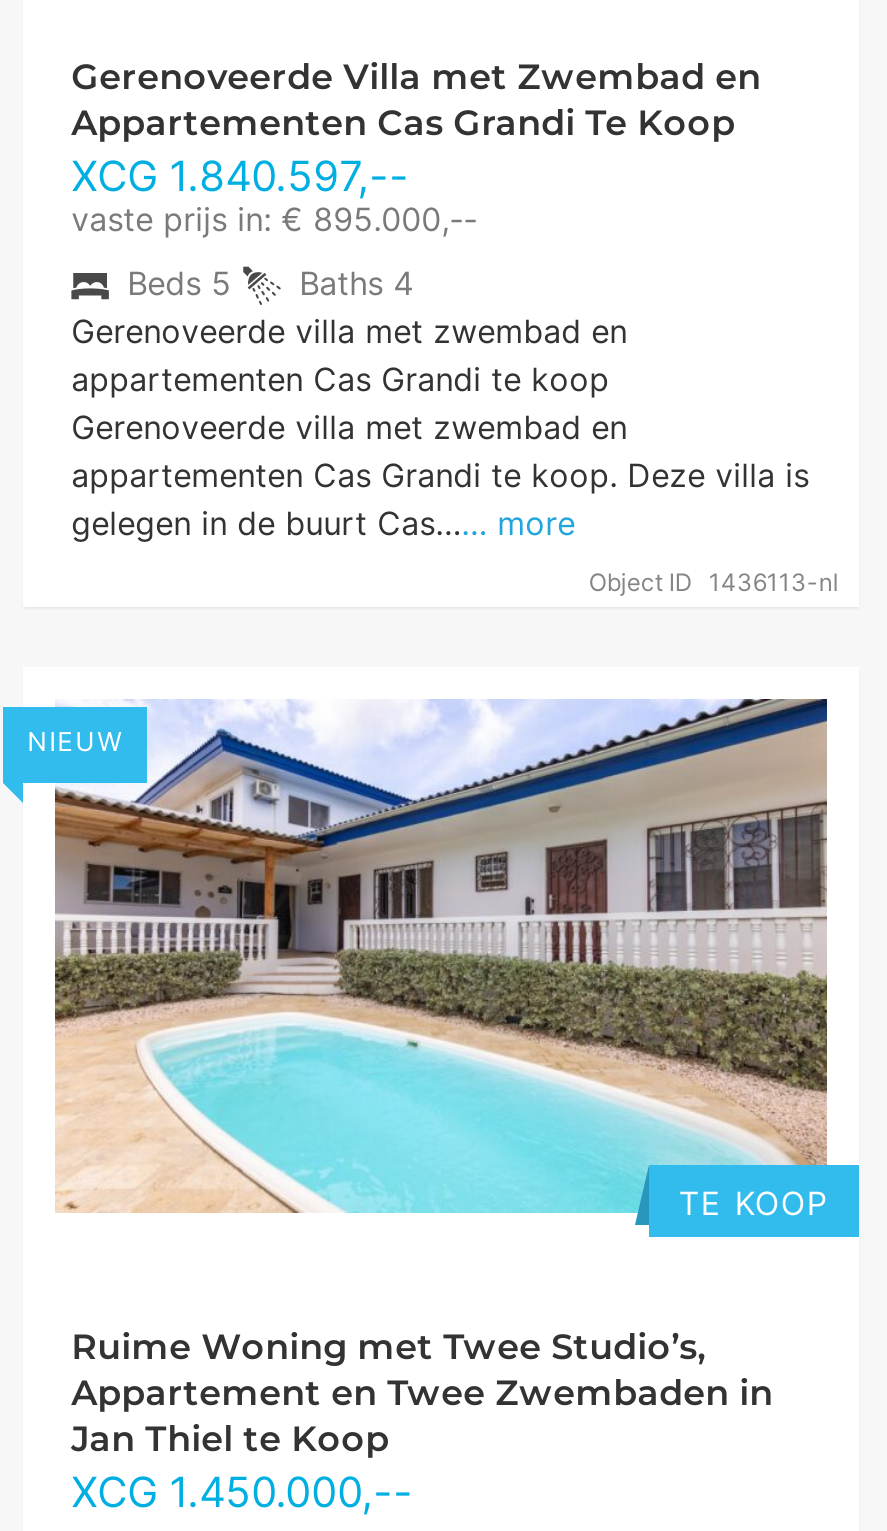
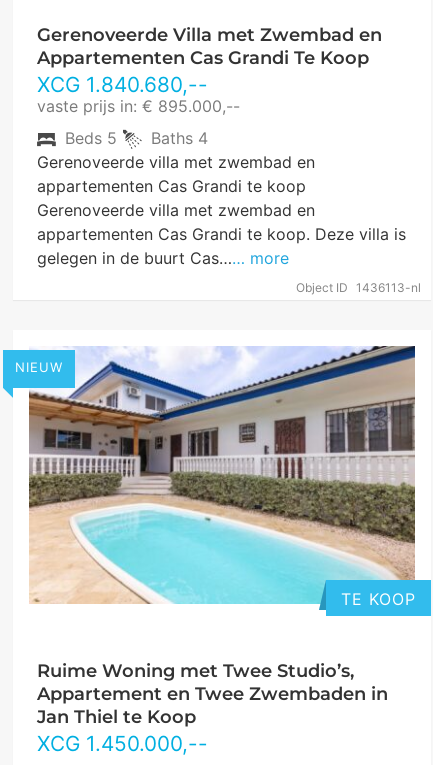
[71,151,409,201] XCG 1.840.597,-- -> [37,72,208,97] XCG 1.840.680,--

